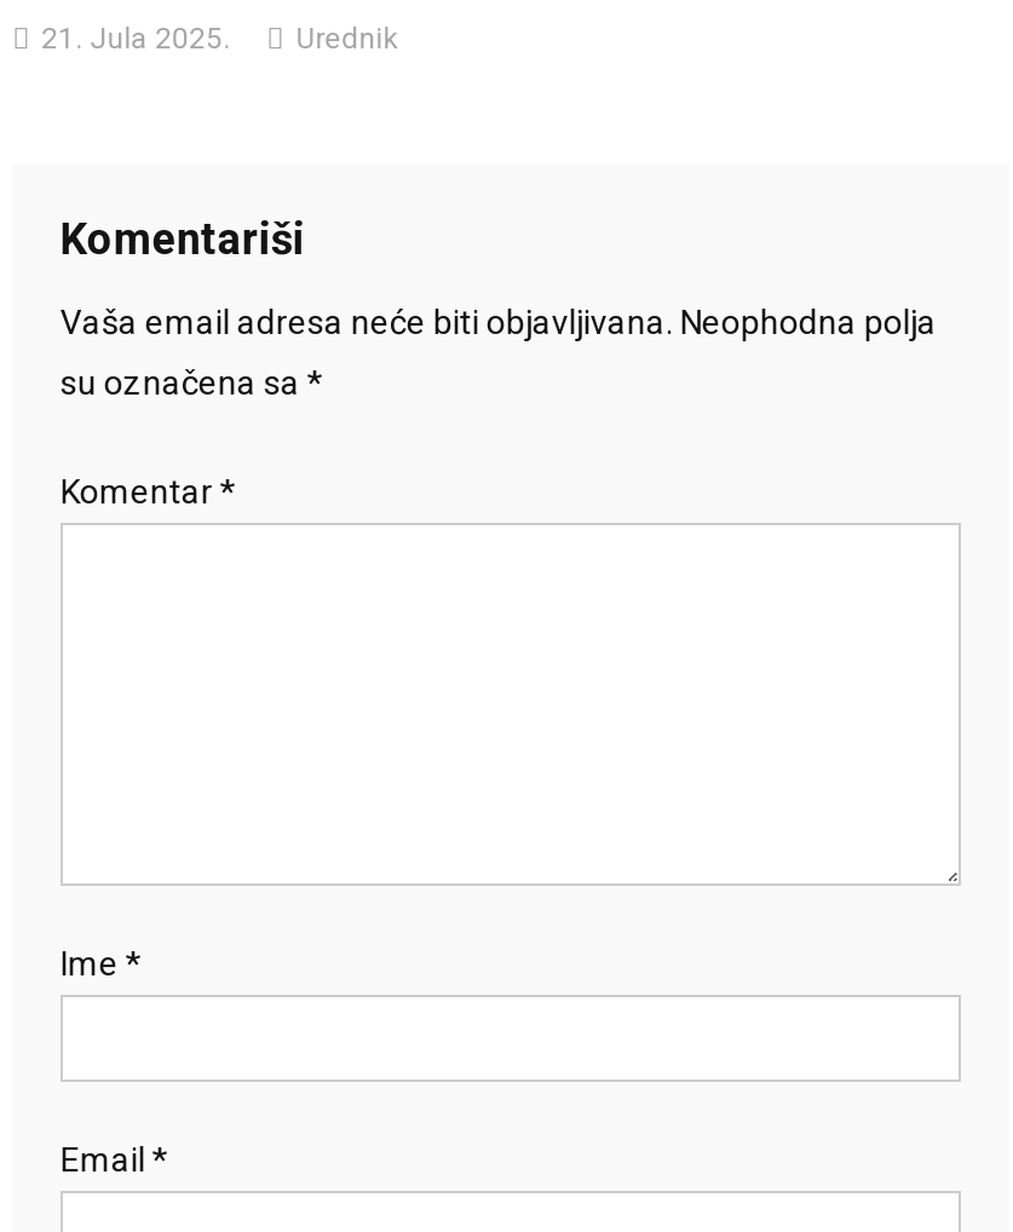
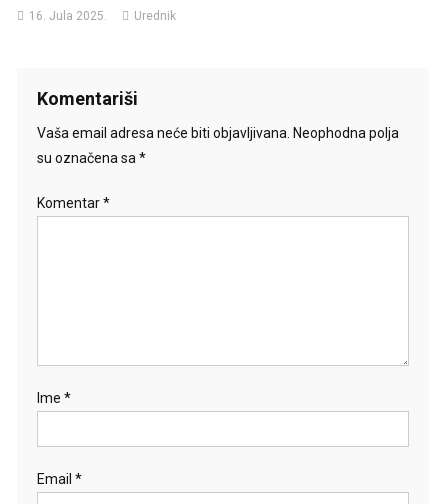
[41,22,397,56] 21. Jula 2025. Urednik -> [29,9,176,23] 16. Jula 2025. Urednik

